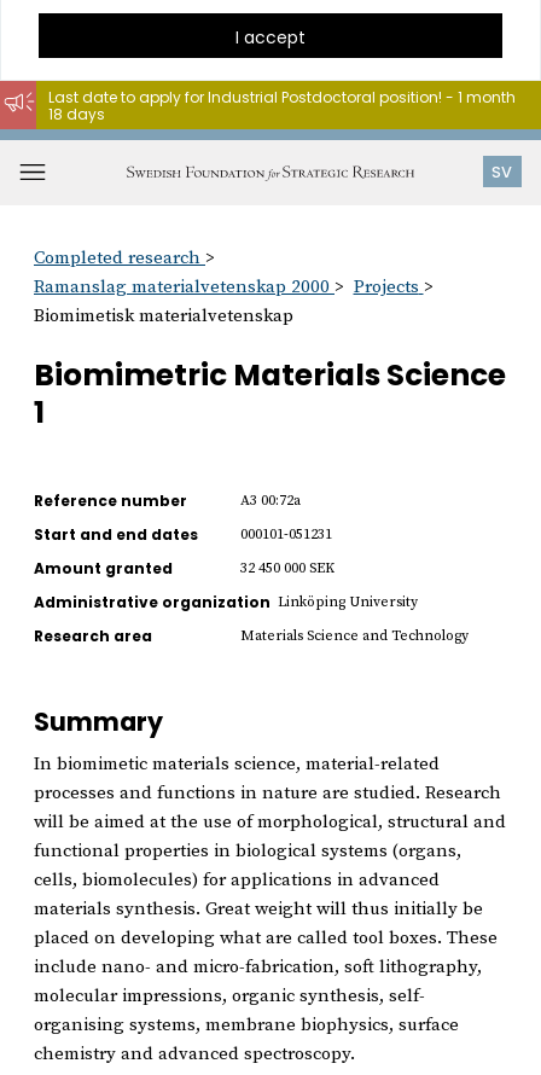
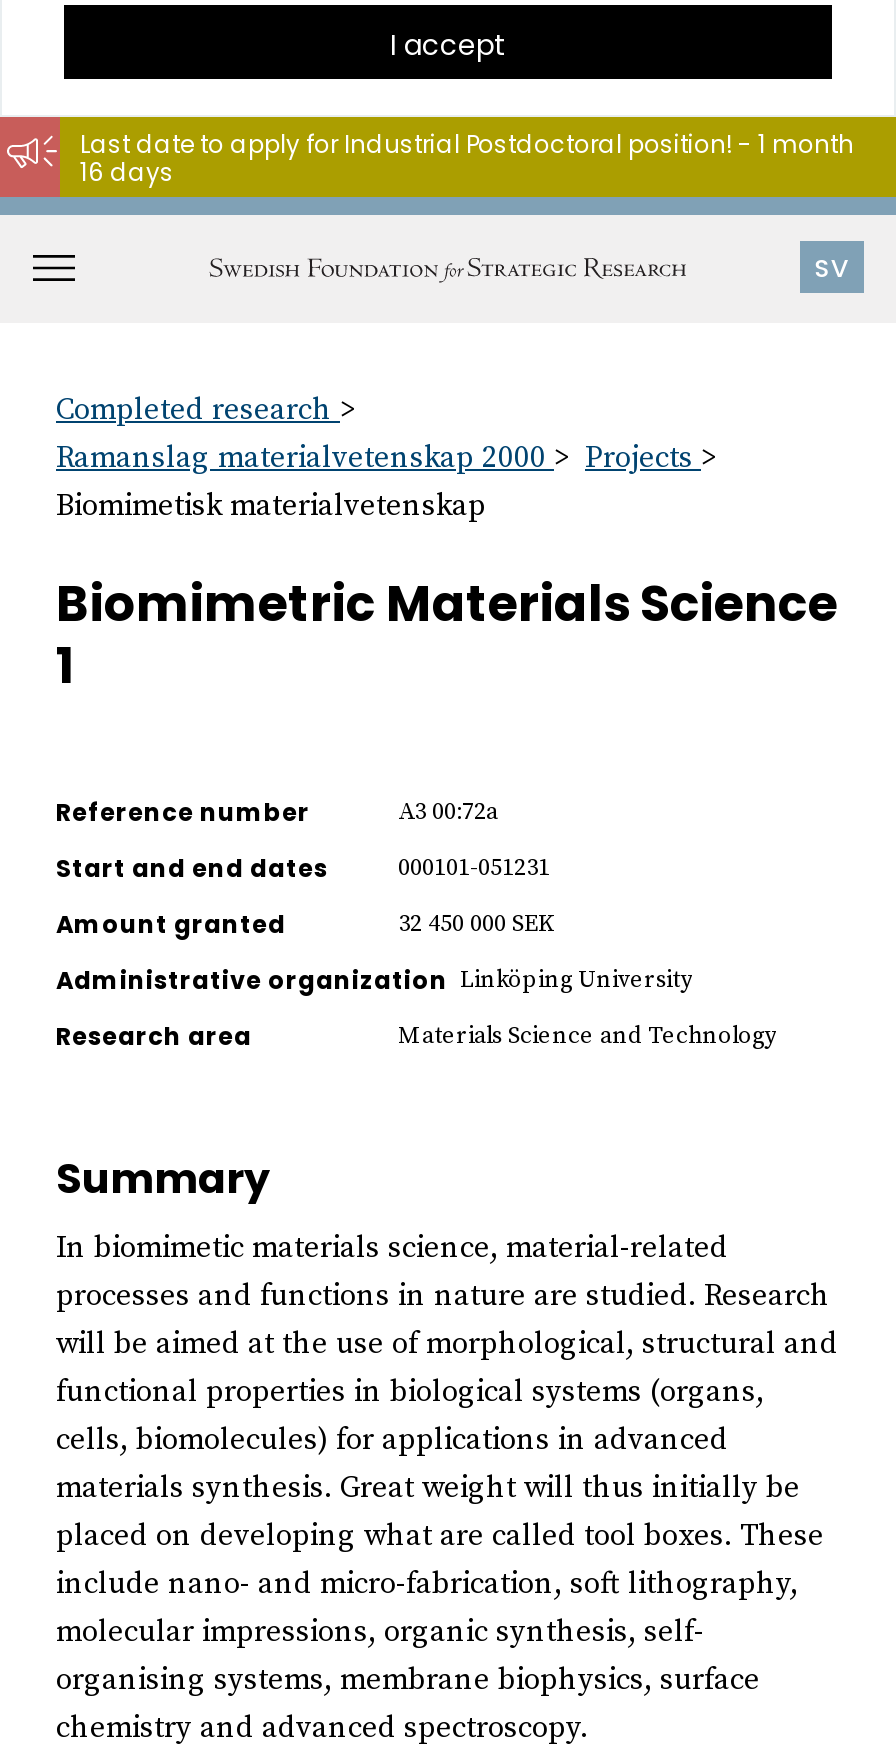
[48,104,105,124] 18 days -> [80,155,174,189] 16 days

